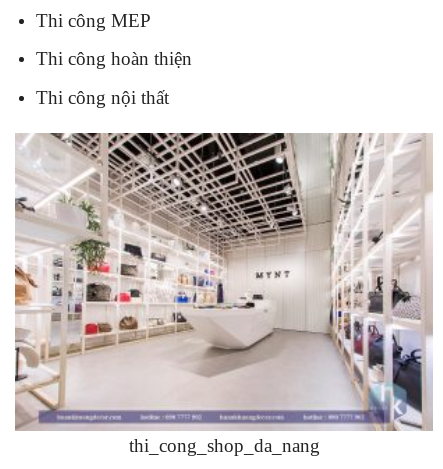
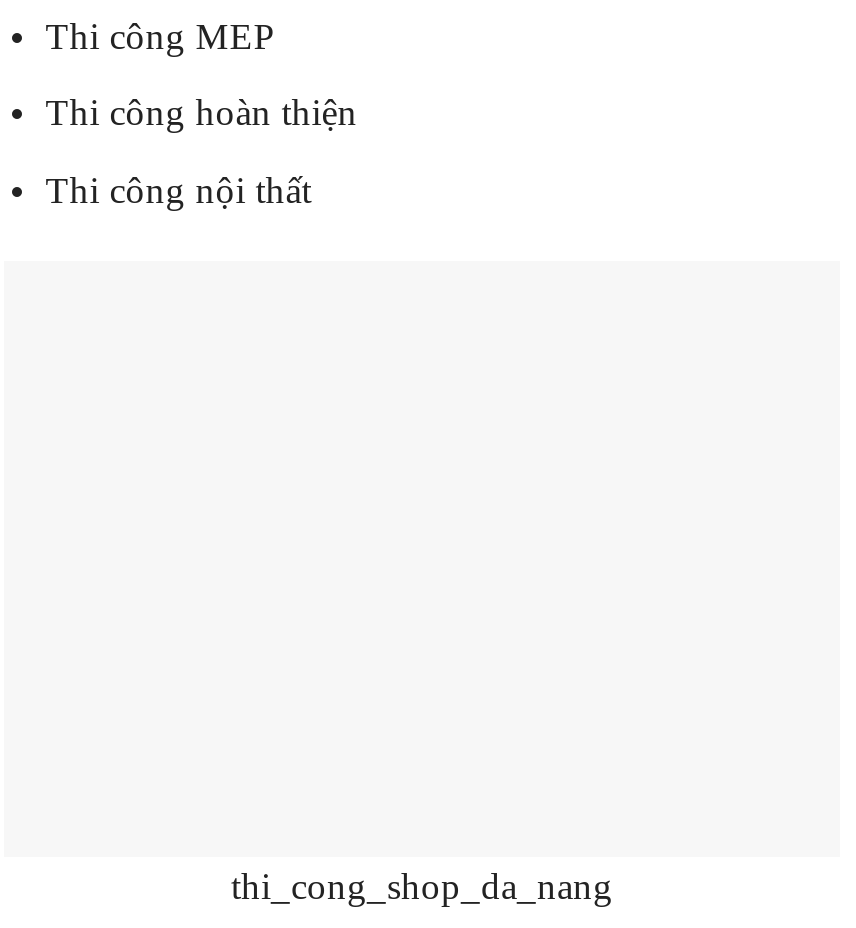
[14,132,433,432] [image] -> none

